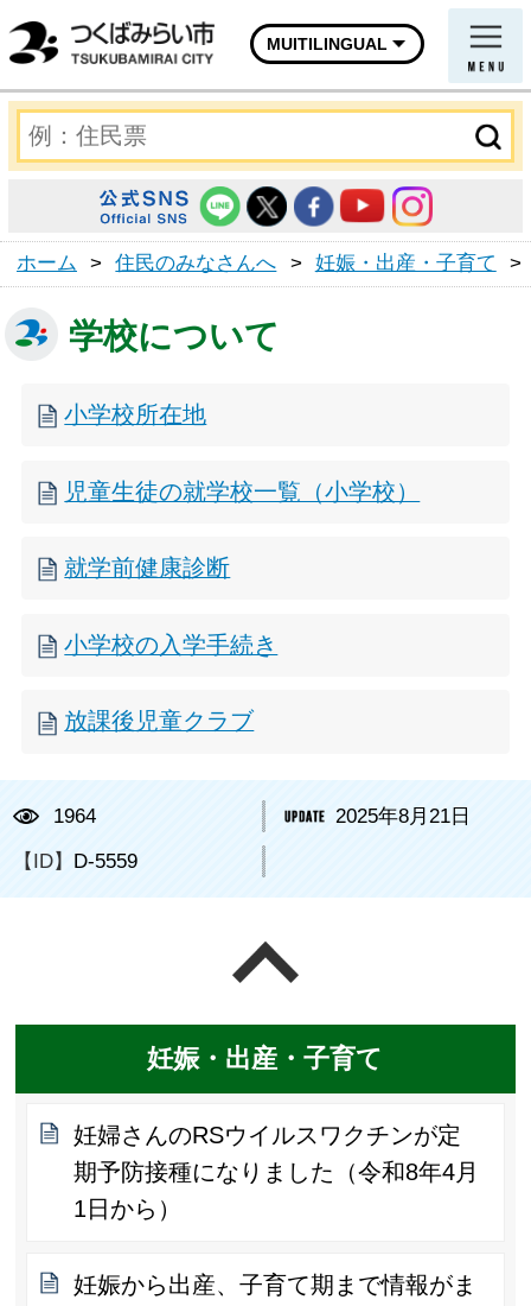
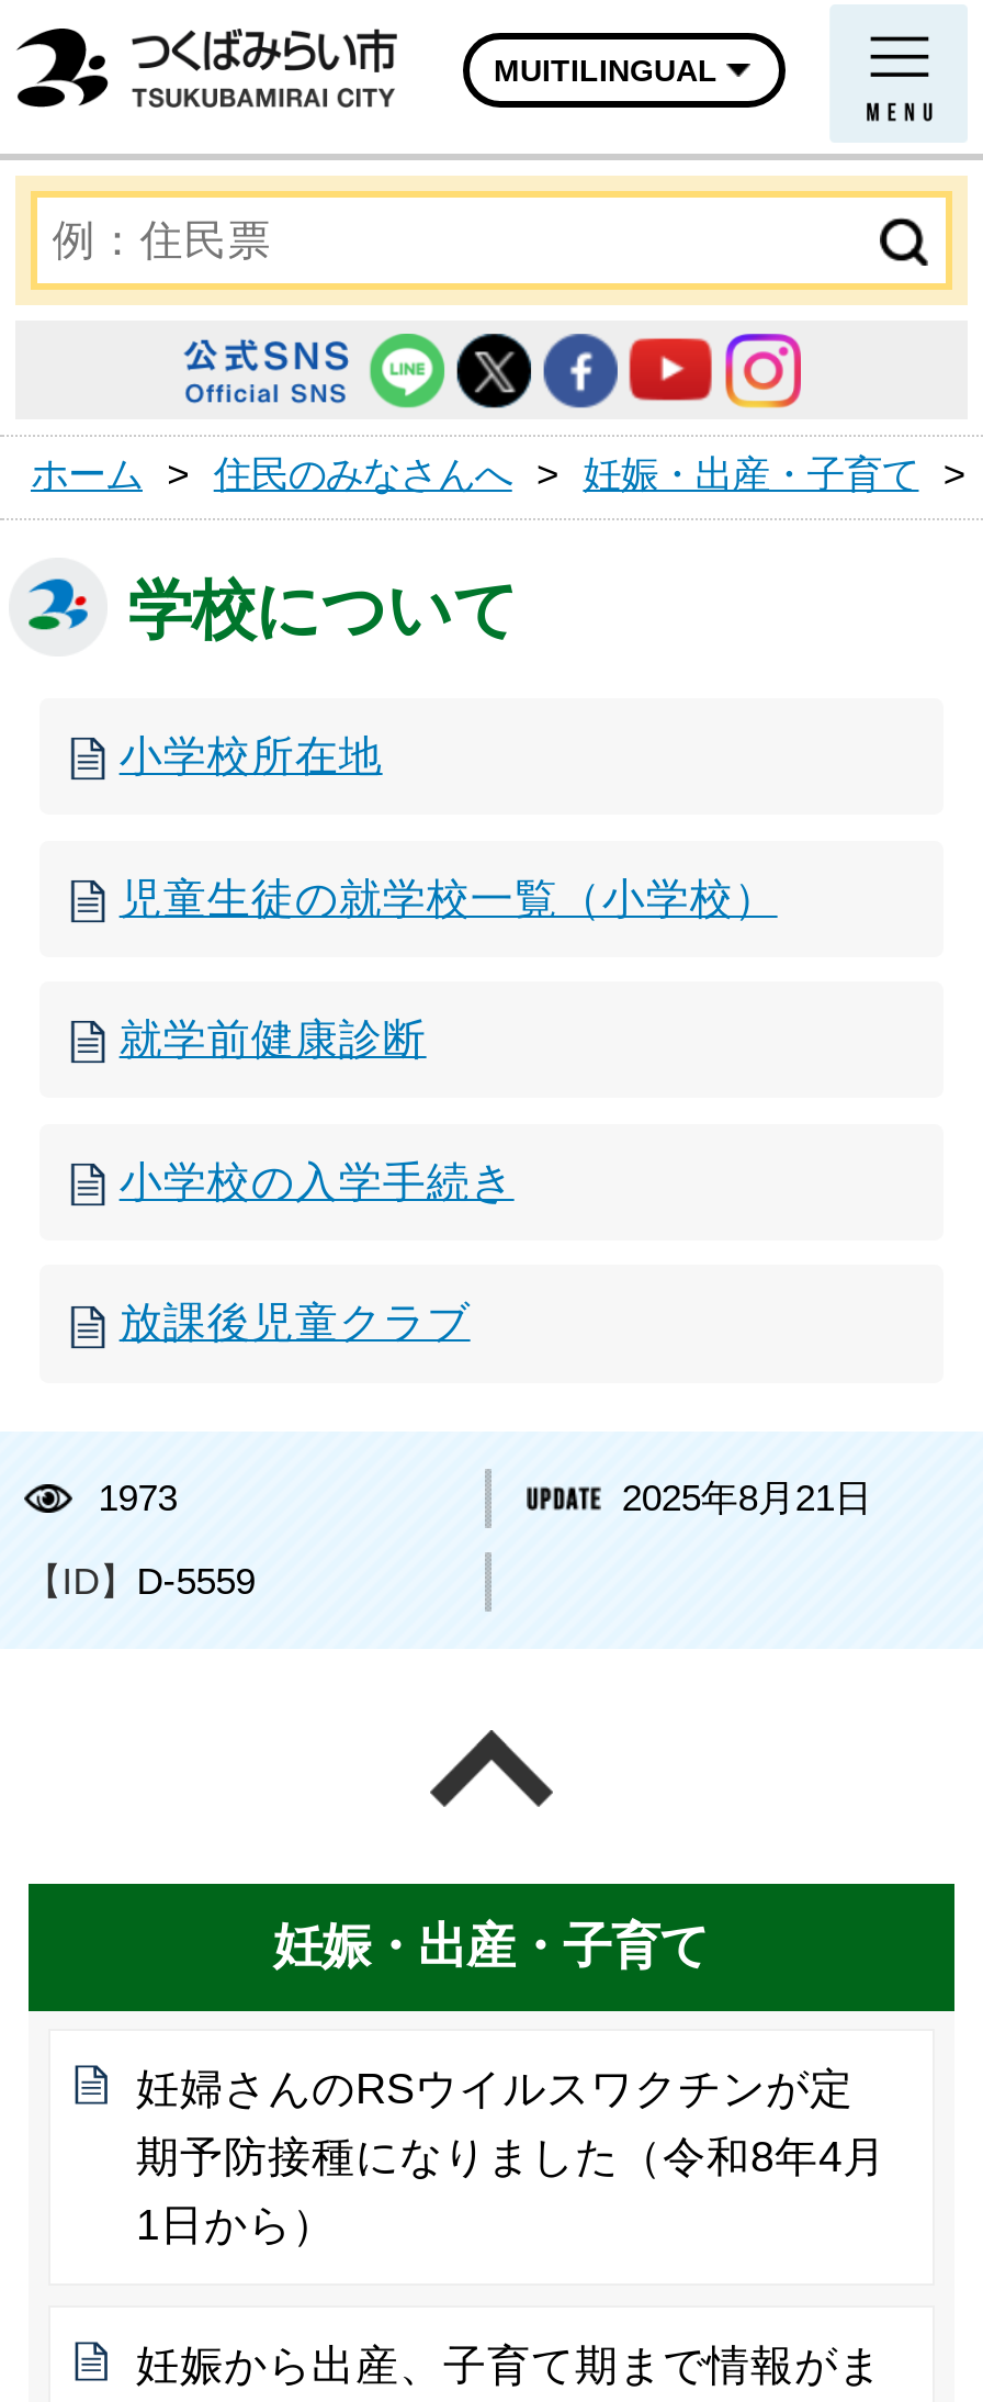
[53,805,96,827] 1964 -> [98,1477,177,1519] 1973

